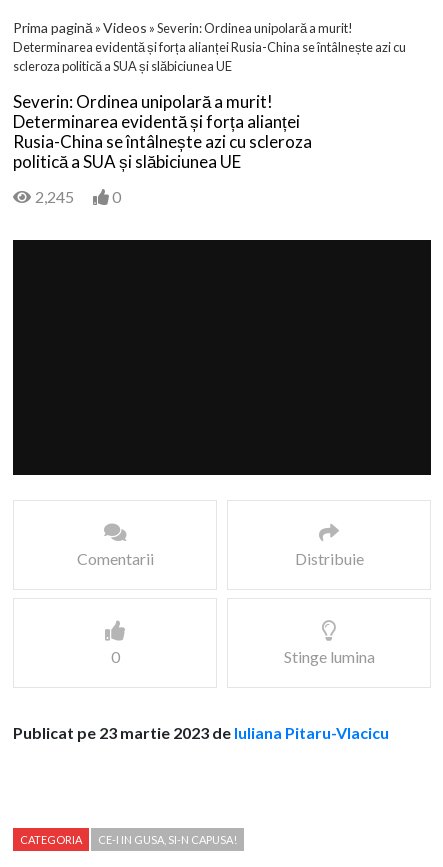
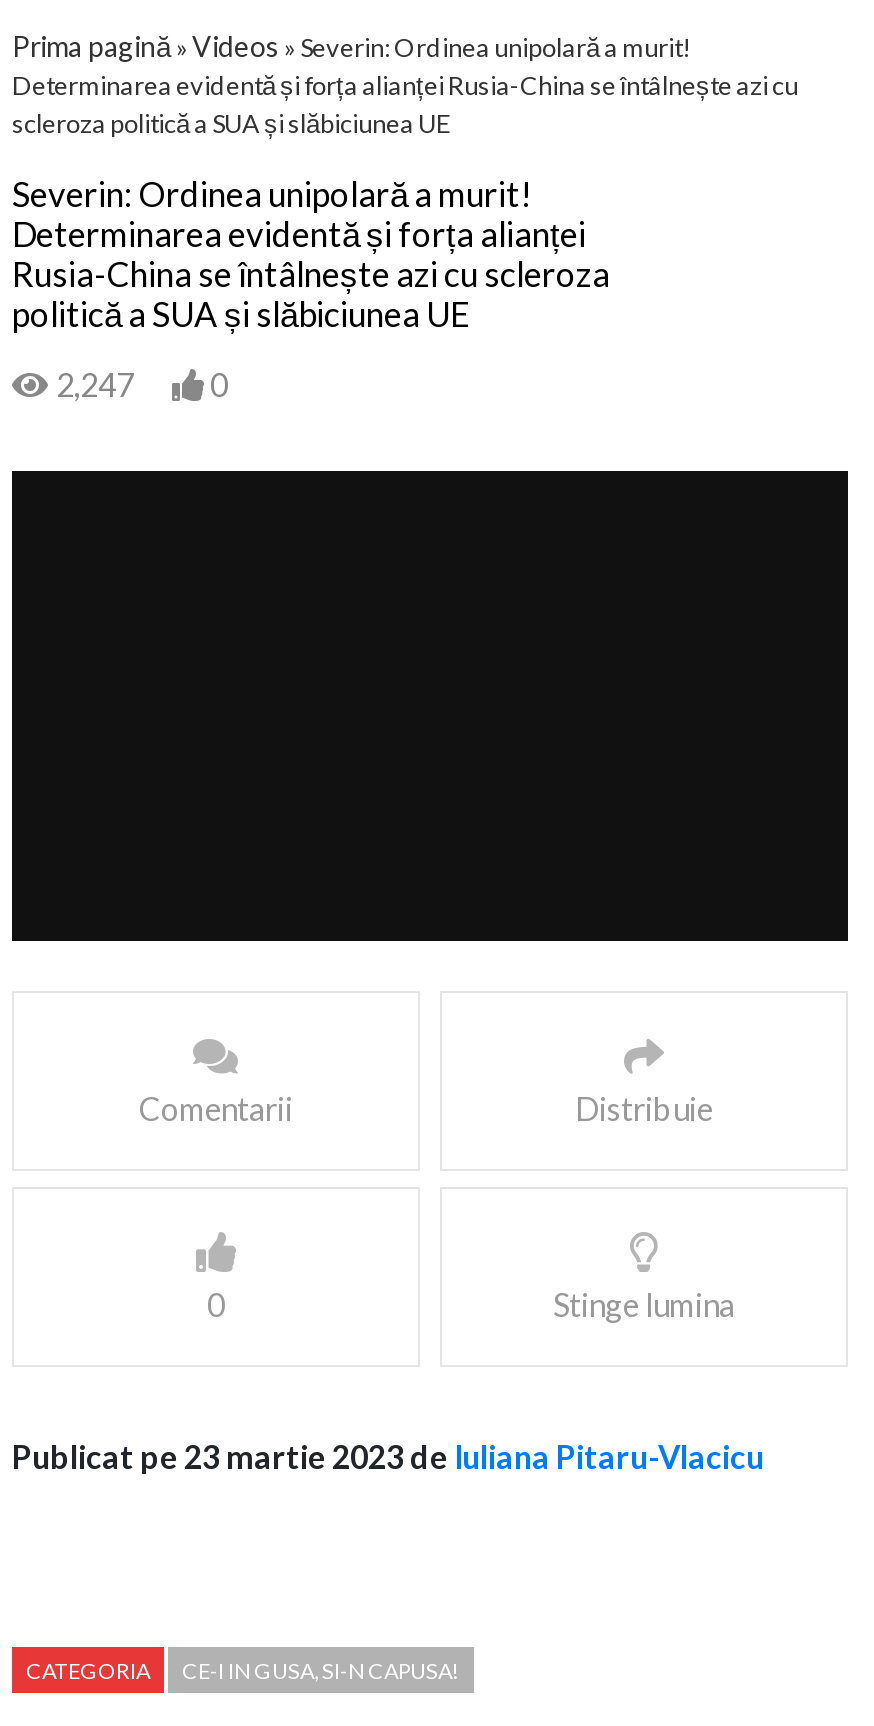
[35,187,121,206] 2,245 0 -> [56,366,228,404] 2,247 0

